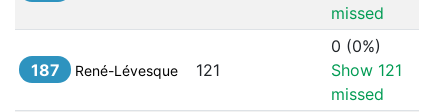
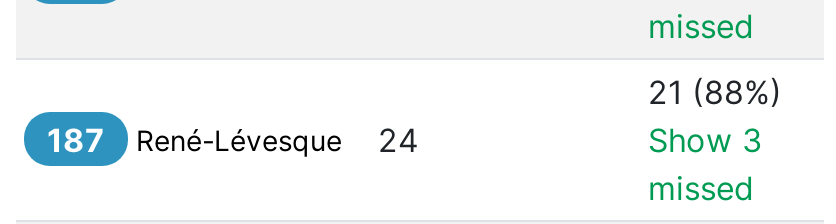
[331,36,386,56] 0 (0% ) -> [648,72,792,112] 21 (88% )
[30,60,220,80] 187 René-Lévesque 121 -> [47,119,418,160] 187 René-Lévesque 24
[331,60,402,80] Show 121 -> [648,120,762,160] Show 3

